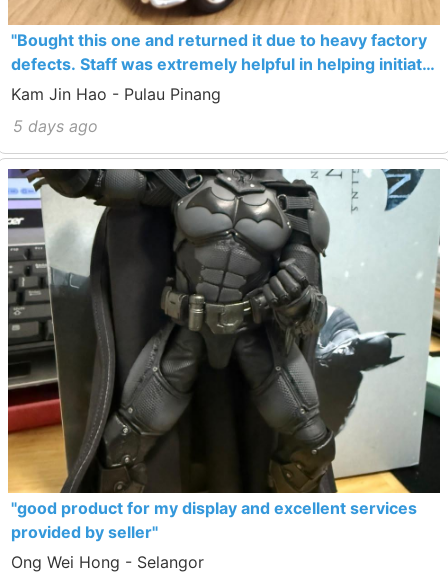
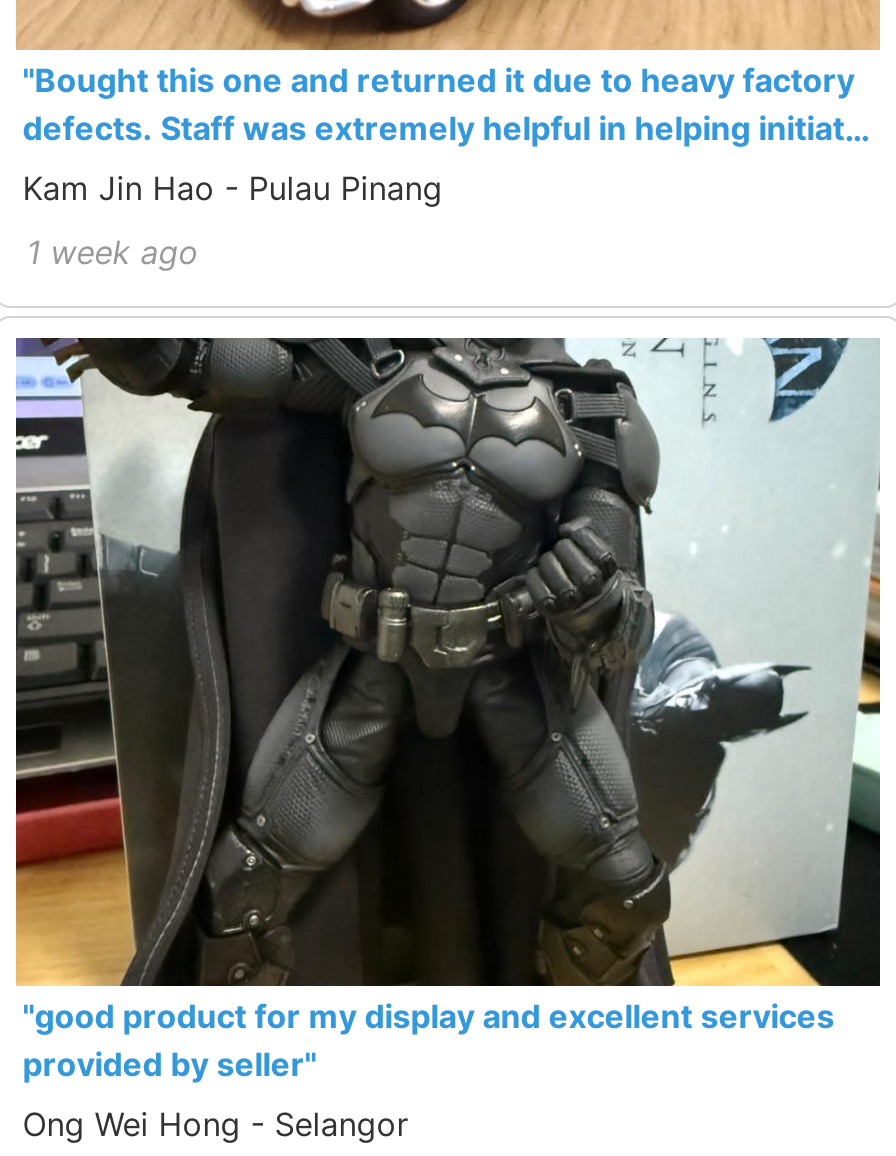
[13,116,98,136] 5 days ago -> [27,232,199,272] 1 week ago

